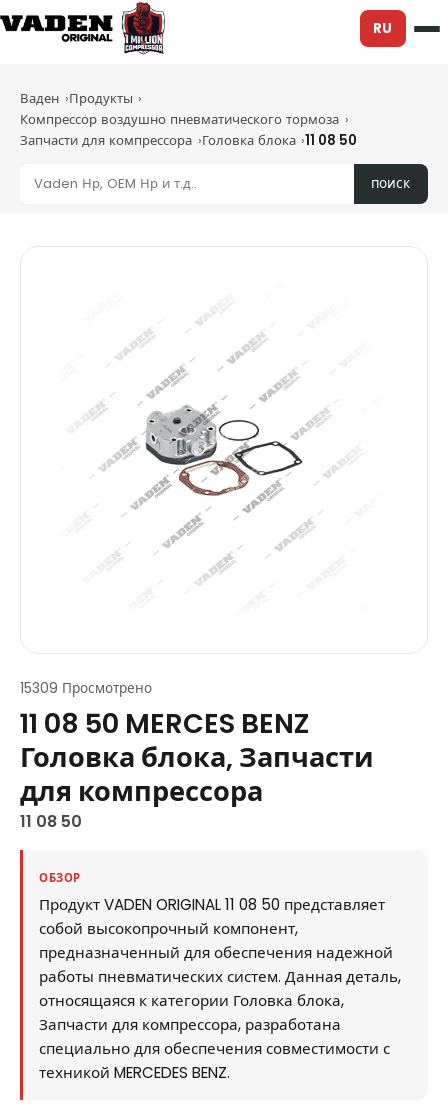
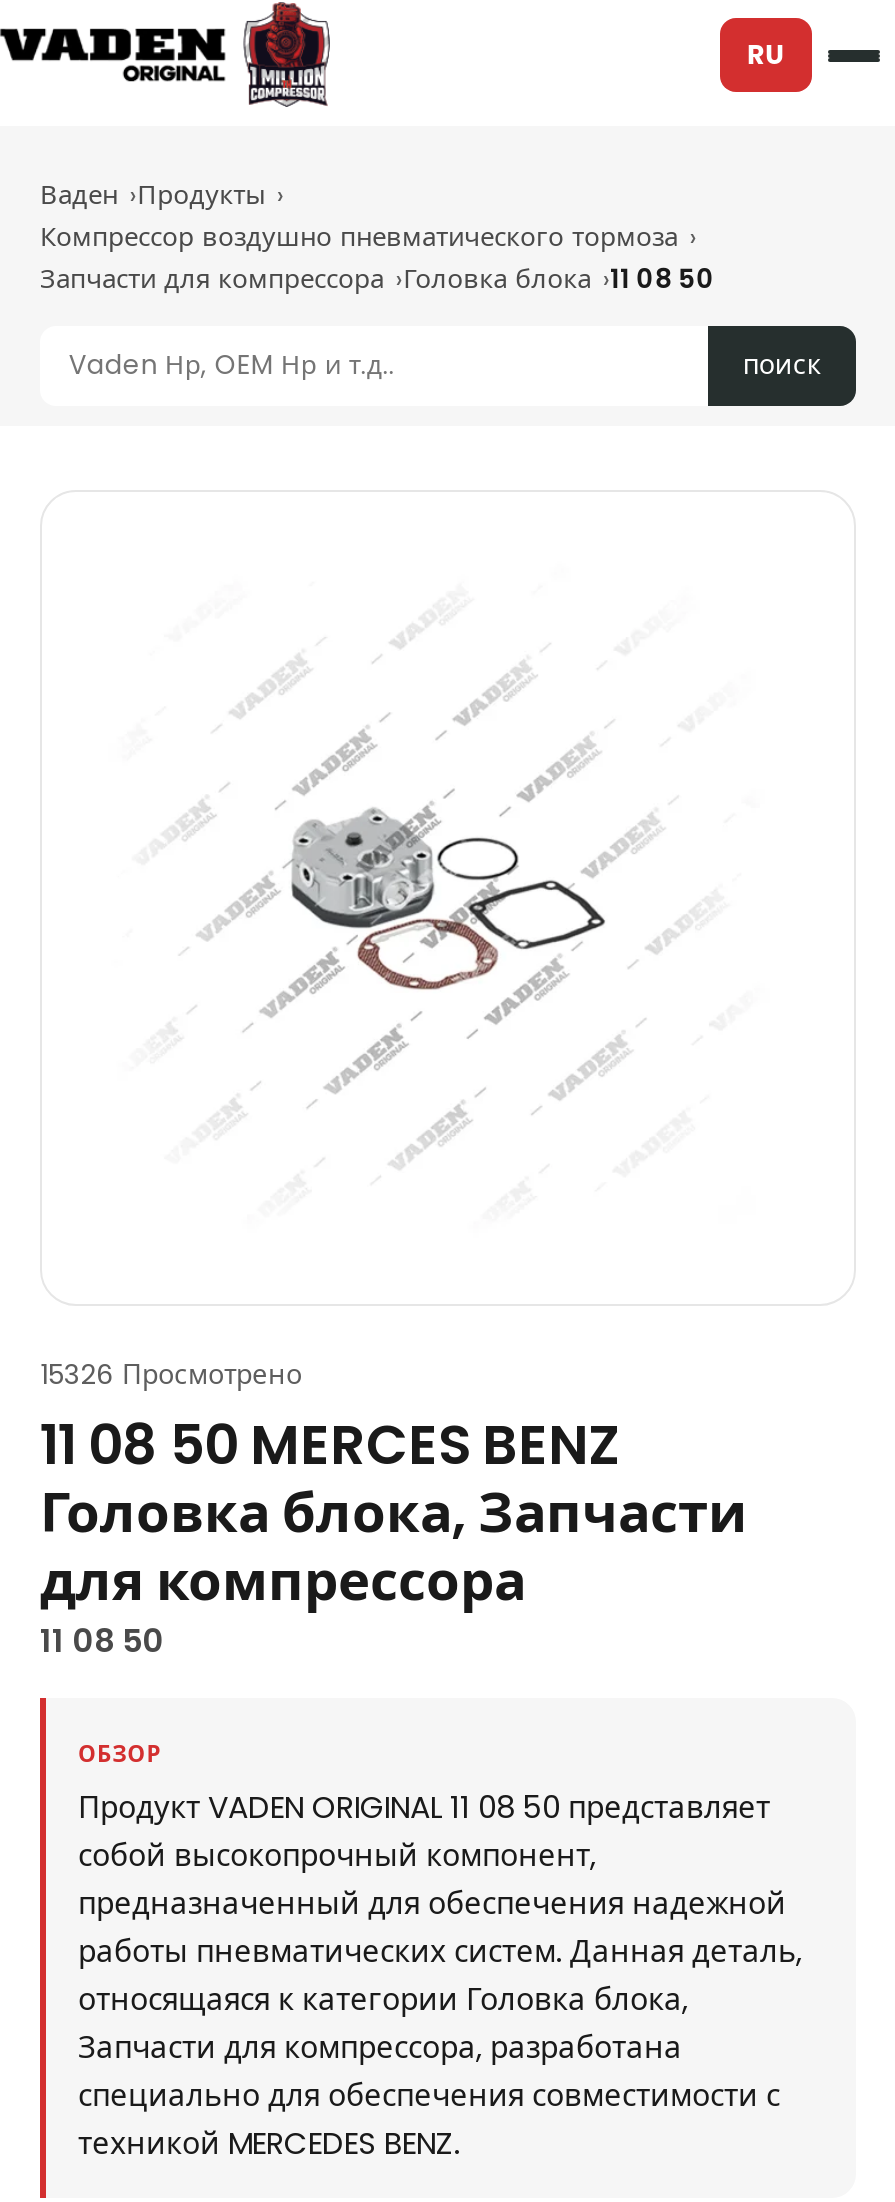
[20,679,152,698] 15309 Просмотрено -> [40,1356,302,1394] 15326 Просмотрено

